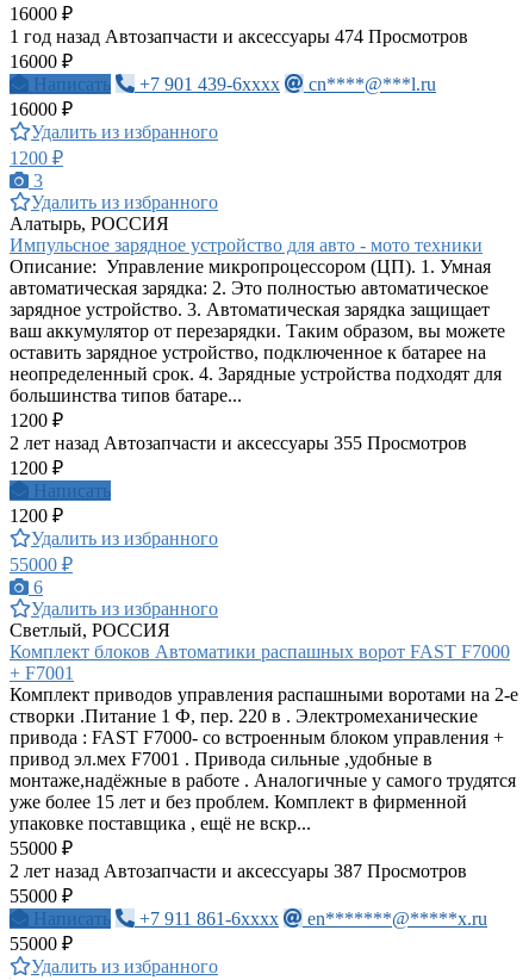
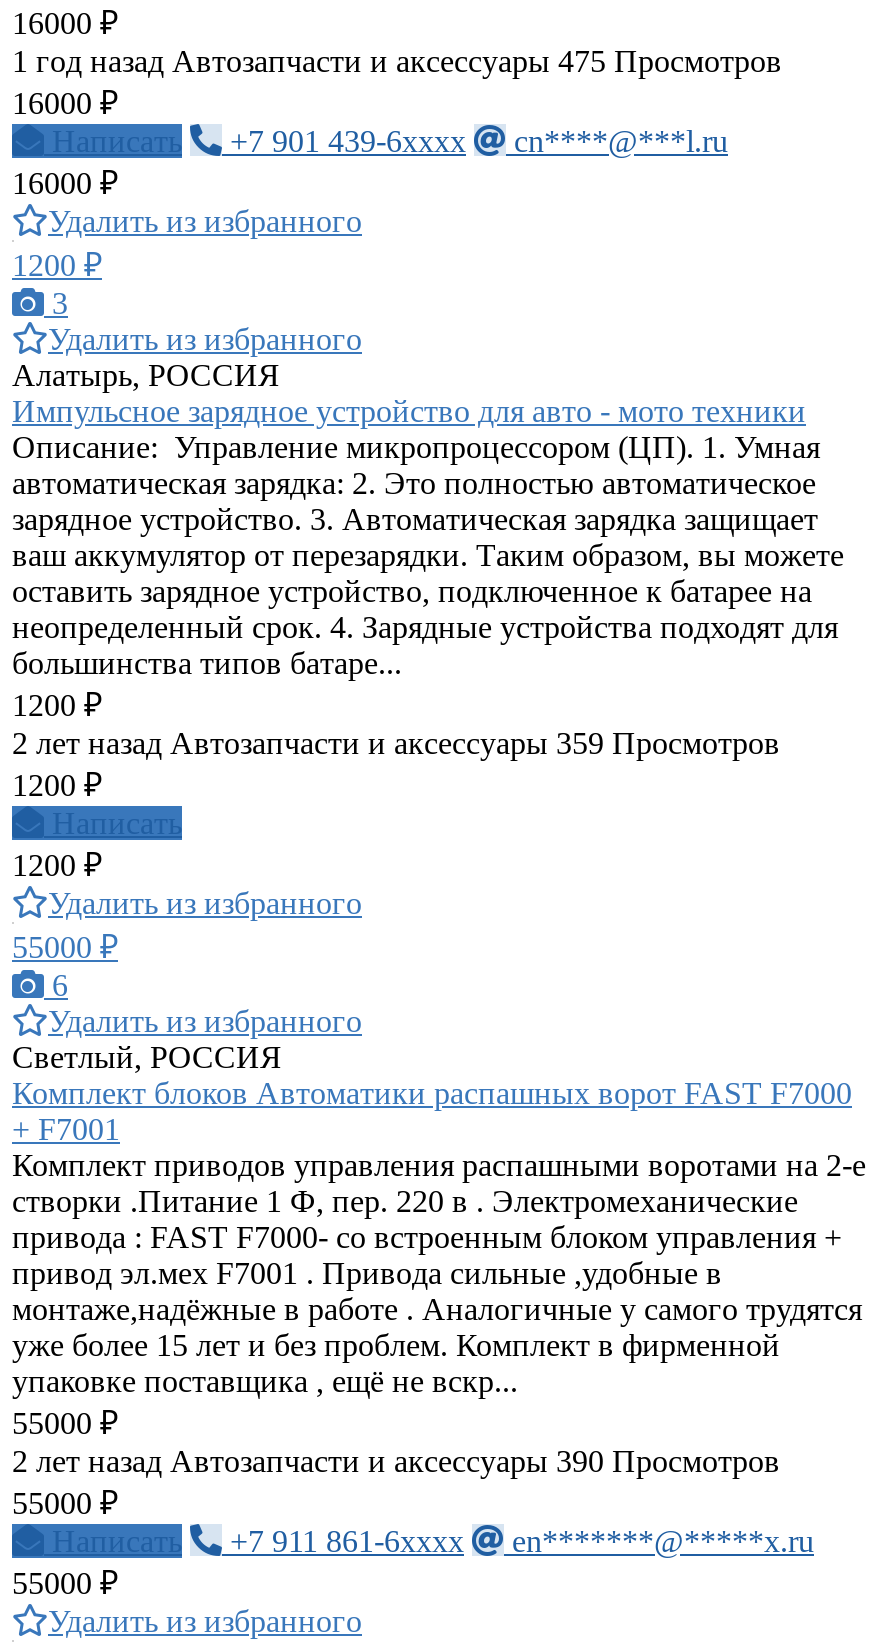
[10,26,468,46] 1 год назад Автозапчасти и аксессуары 474 Просмотров -> [12,44,782,78] 1 год назад Автозапчасти и аксессуары 475 Просмотров
[10,433,467,453] 2 лет назад Автозапчасти и аксессуары 355 Просмотров -> [12,726,780,760] 2 лет назад Автозапчасти и аксессуары 359 Просмотров
[10,861,467,881] 2 лет назад Автозапчасти и аксессуары 387 Просмотров -> [12,1444,780,1478] 2 лет назад Автозапчасти и аксессуары 390 Просмотров

